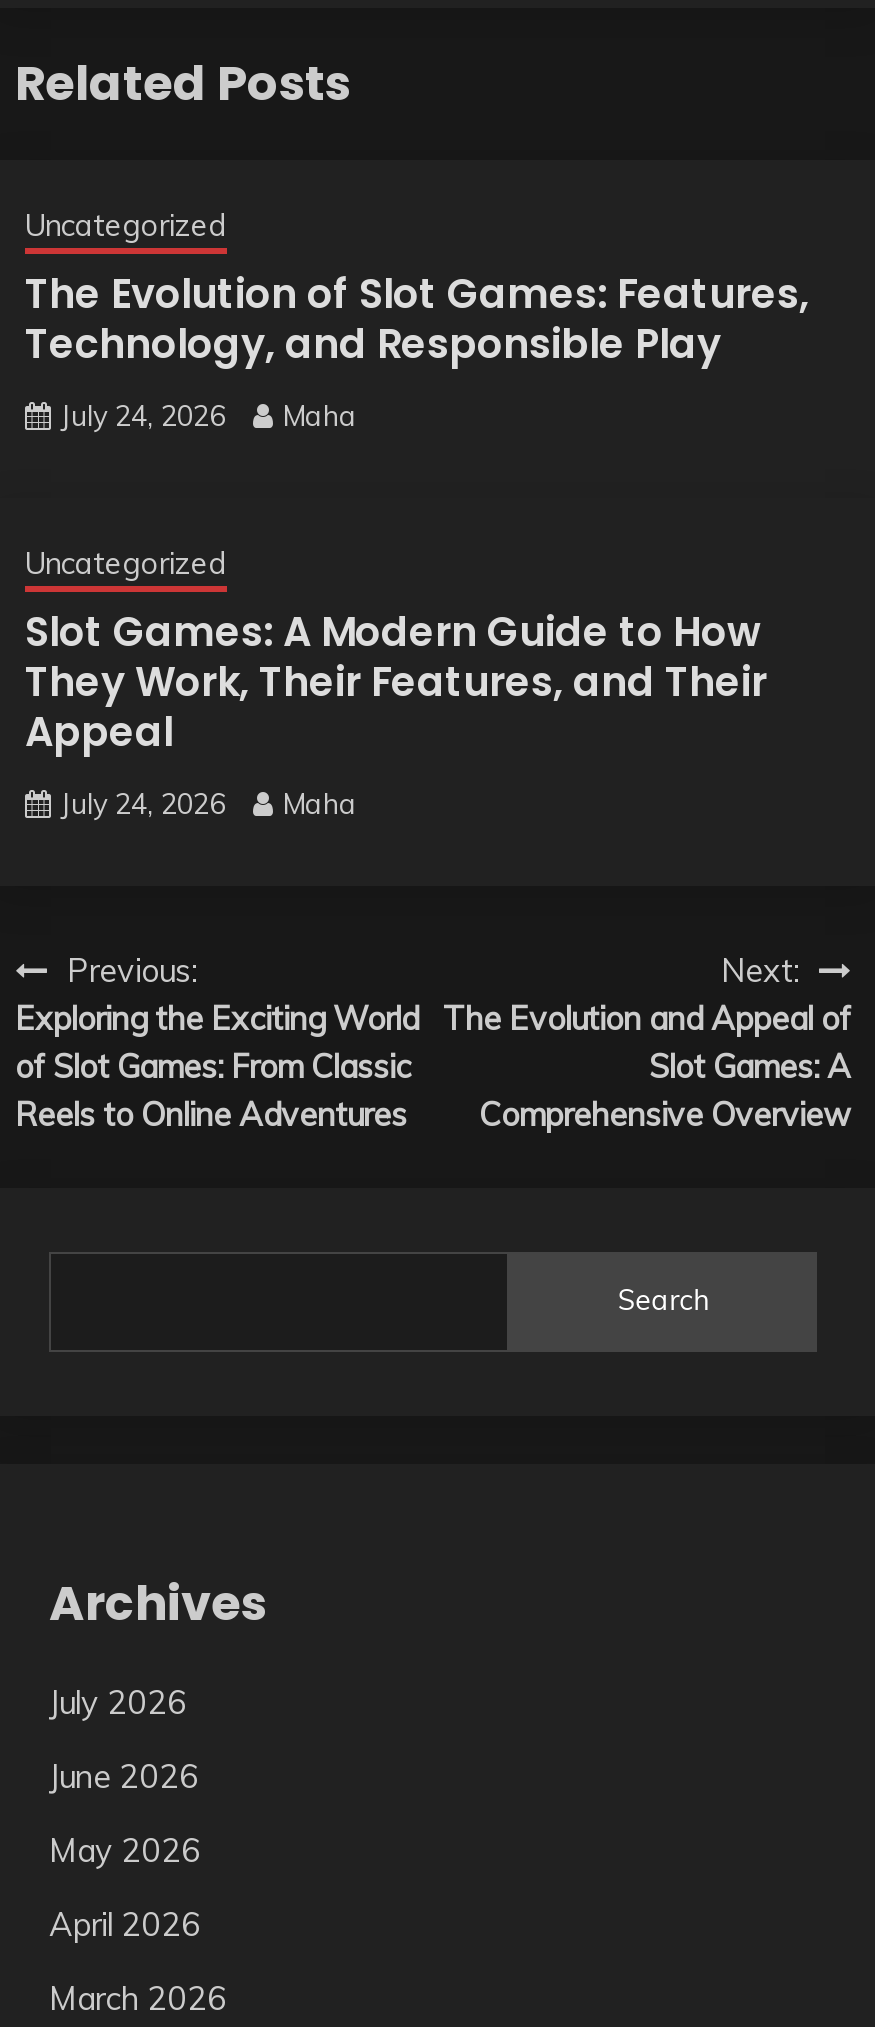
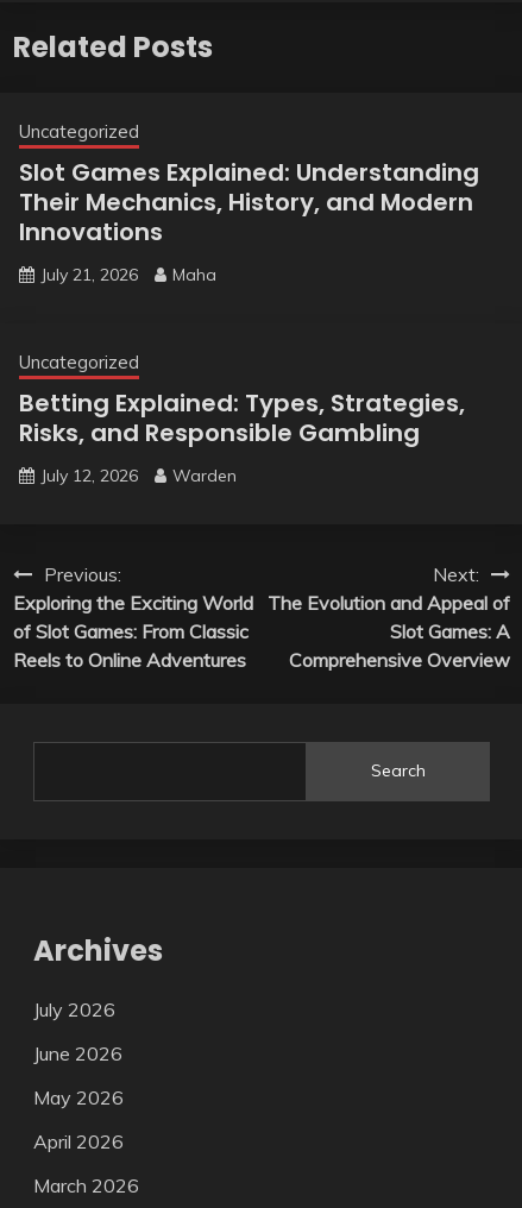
[25,265,809,371] The Evolution of Slot Games: Features, | Technology, and Responsible Play -> [19,155,479,248] Slot Games Explained: Understanding | Their Mechanics, History, and Modern | Innovations
moved [25,397,357,581] -> [19,263,216,373]: Maha | Uncategorized
[61,397,357,433] July 24, 2026 Maha -> [40,263,216,285] July 21, 2026 Maha
[25,603,767,759] Slot Games: A Modern Guide to How | They Work, Their Features, and Their | Appeal -> [19,386,465,449] Betting Explained: Types, Strategies, | Risks, and Responsible Gambling
[61,785,357,821] July 24, 2026 | Maha -> [40,464,237,486] July 12, 2026 | Warden

